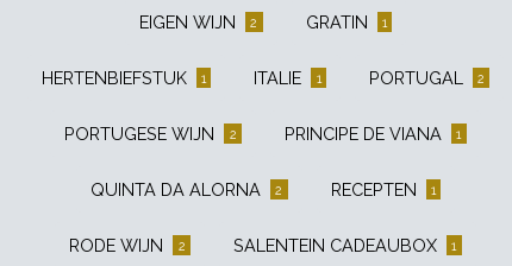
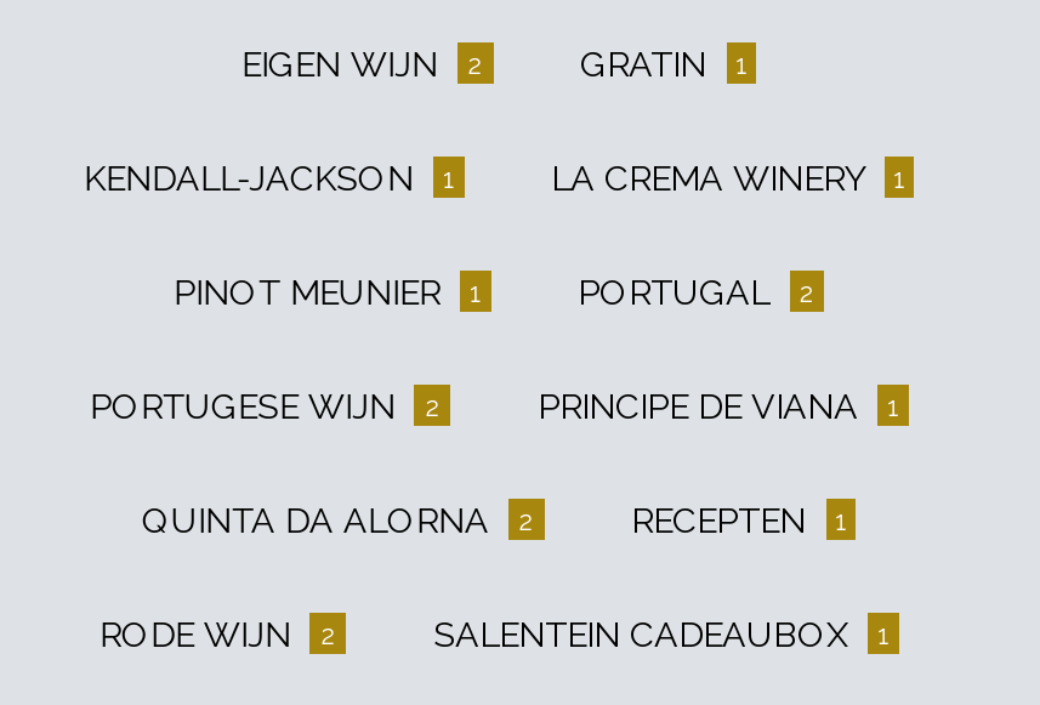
[41,67,191,87] HERTENBIEFSTUK -> [83,156,423,197] KENDALL-JACKSON
[254,67,306,87] ITALIE -> [173,156,904,311] LA CREMA WINERY | 1 | PINOT MEUNIER

